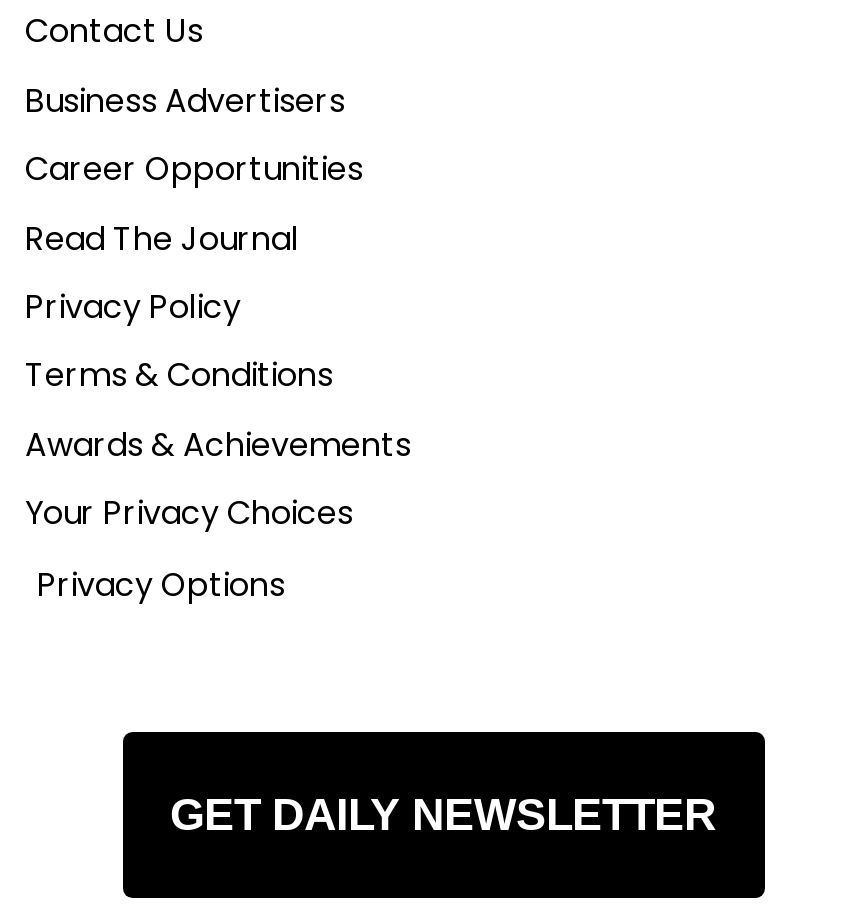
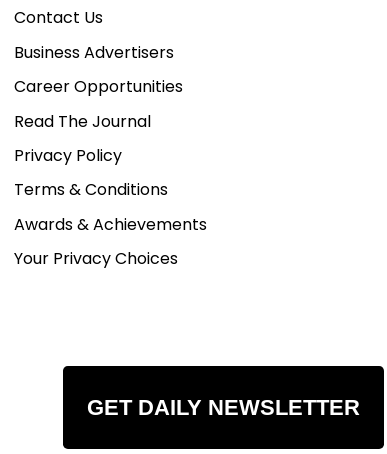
[37,561,285,607] Privacy Options -> none

